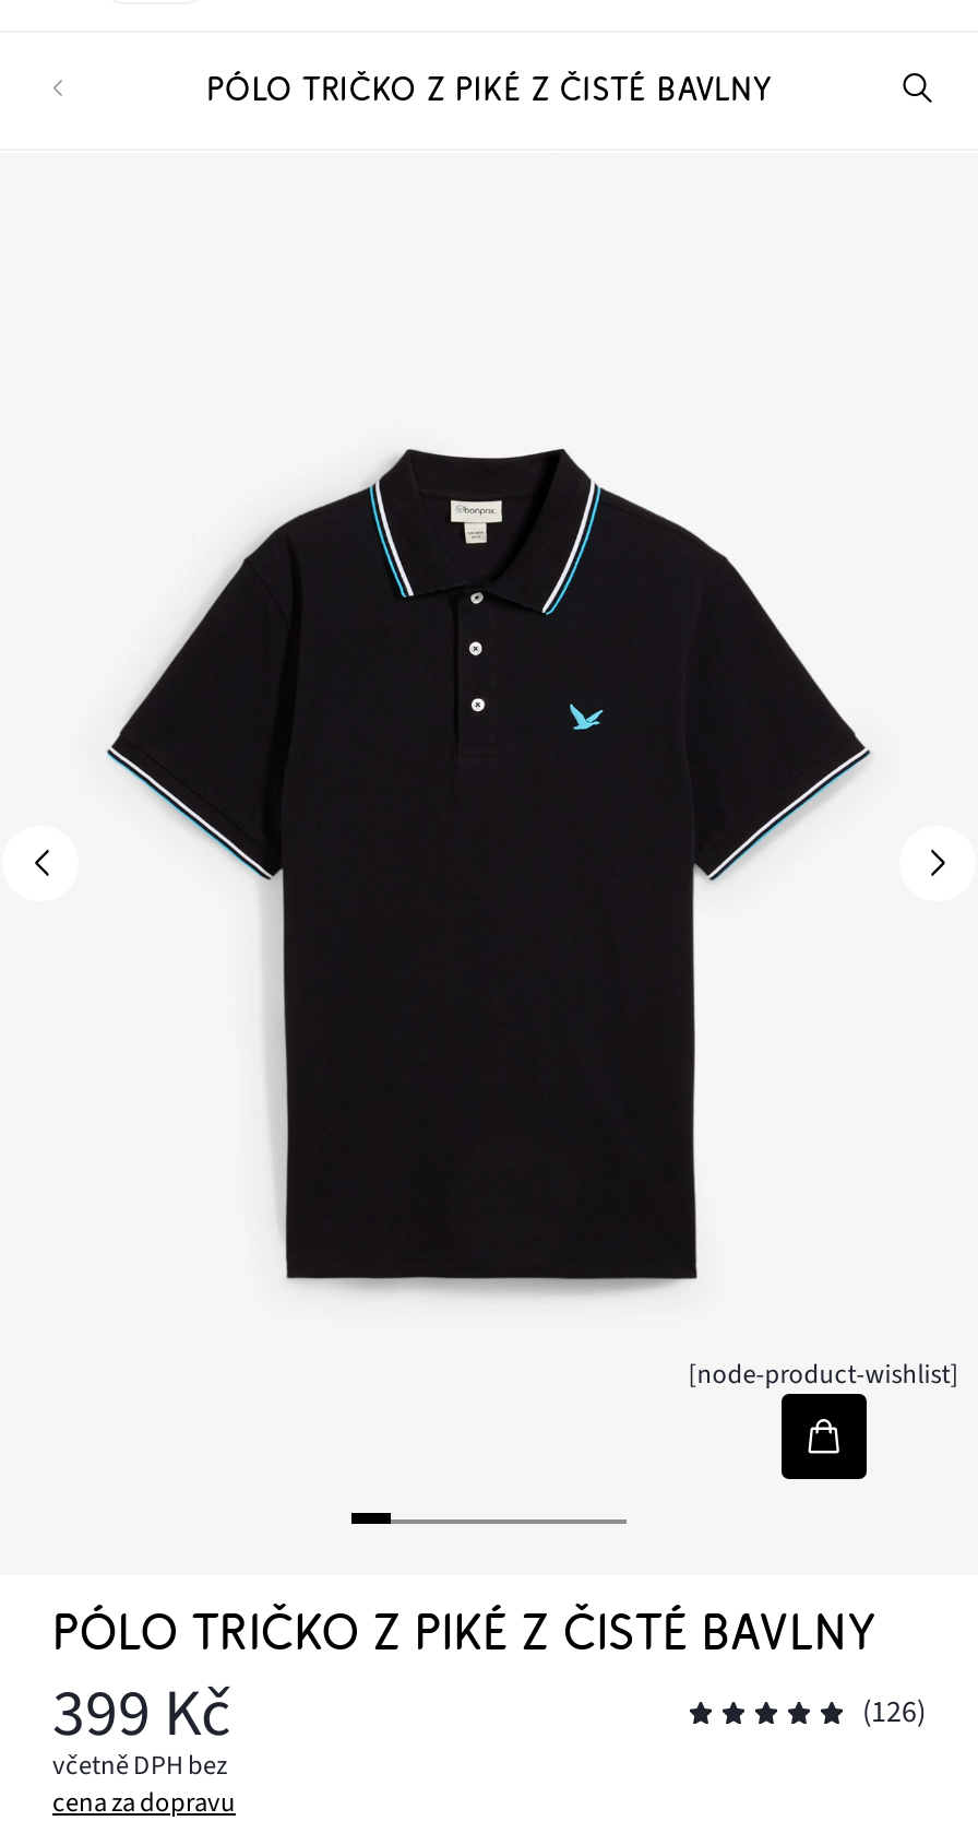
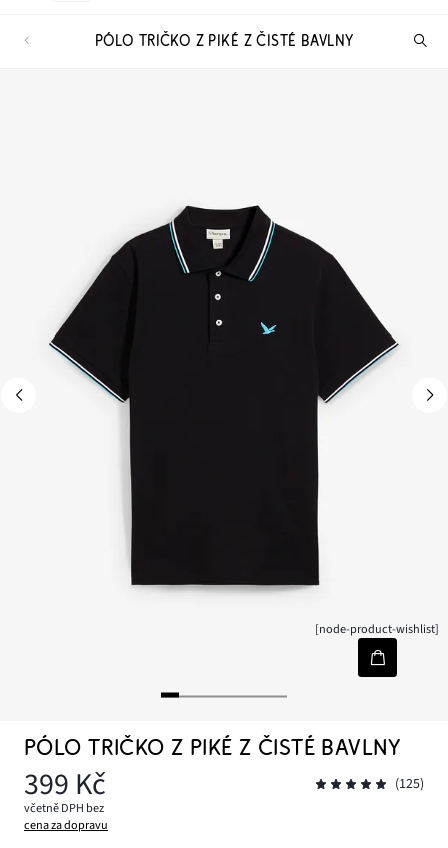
[862,1691,926,1734] (126) -> [395,774,424,794] (125)

